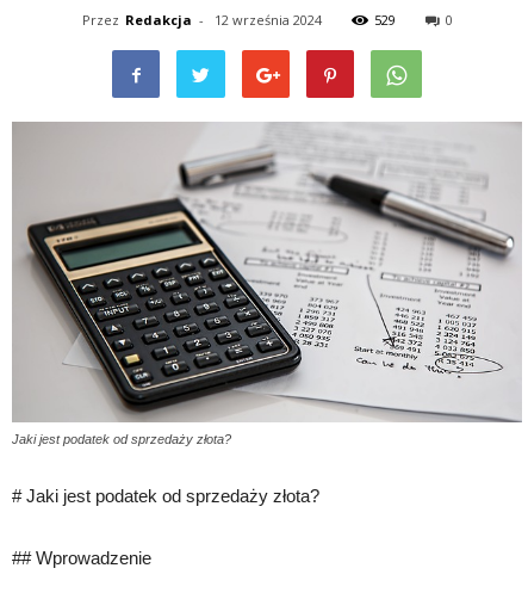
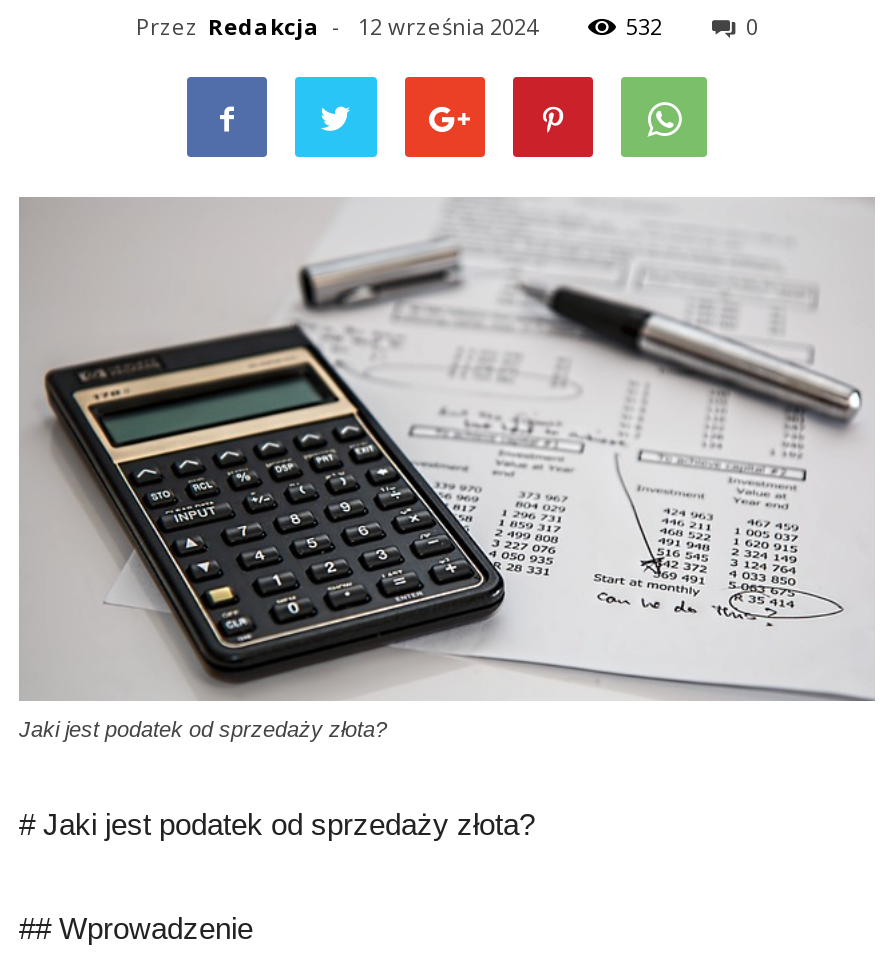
[374,11,395,29] 529 -> [626,11,662,41] 532

